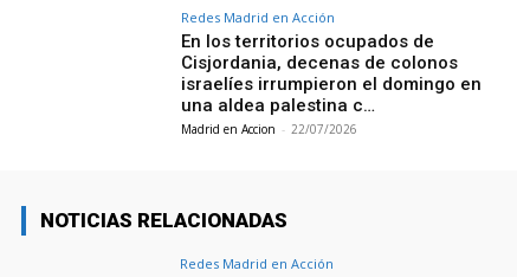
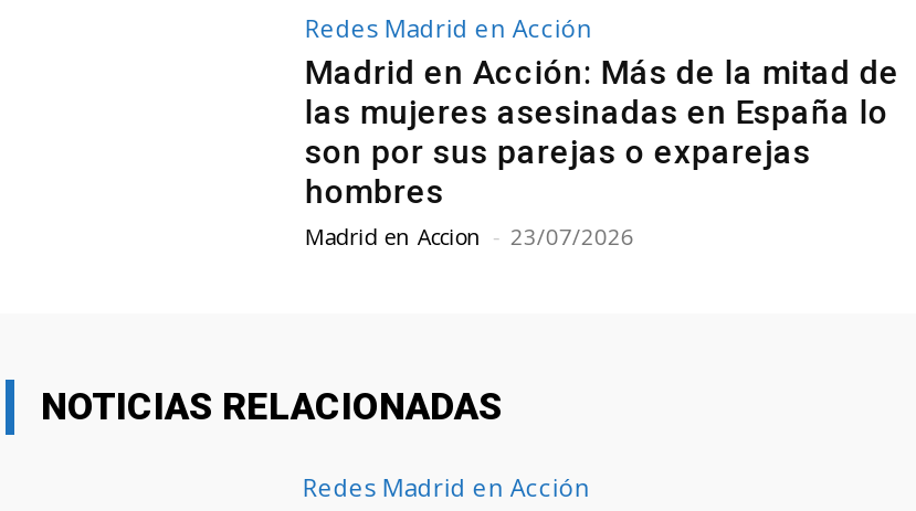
[181,31,482,138] En los territorios ocupados de | Cisjordania, decenas de colonos | israelíes irrumpieron el domingo en | una aldea palestina c… | Madrid en Accion - 22/07/2026 -> [305,53,899,252] Madrid en Acción: Más de la mitad de | las mujeres asesinadas en España lo | son por sus parejas o exparejas | hombres | Madrid en Accion - 23/07/2026

